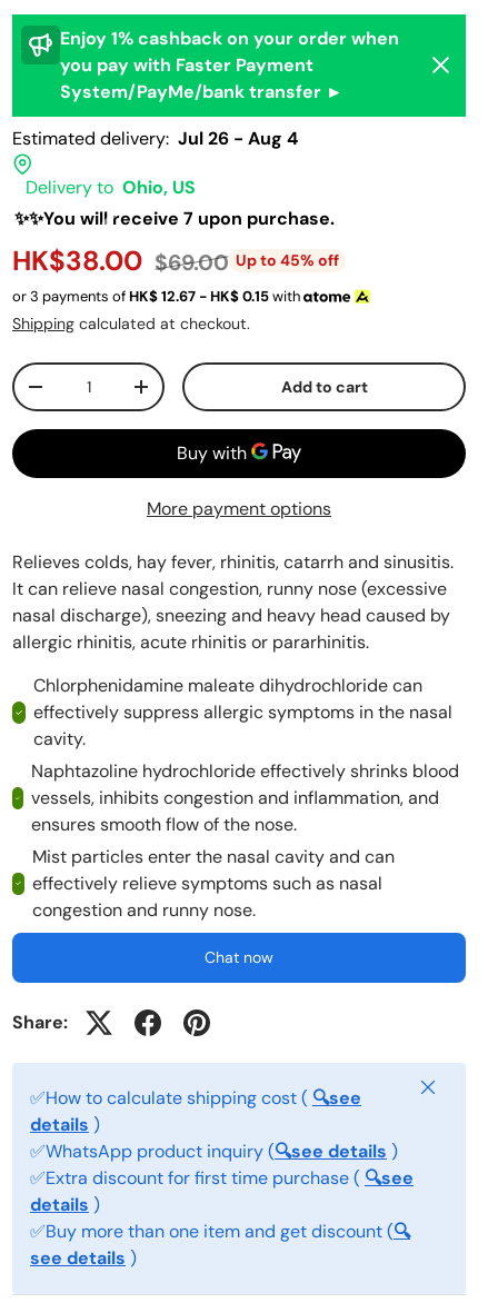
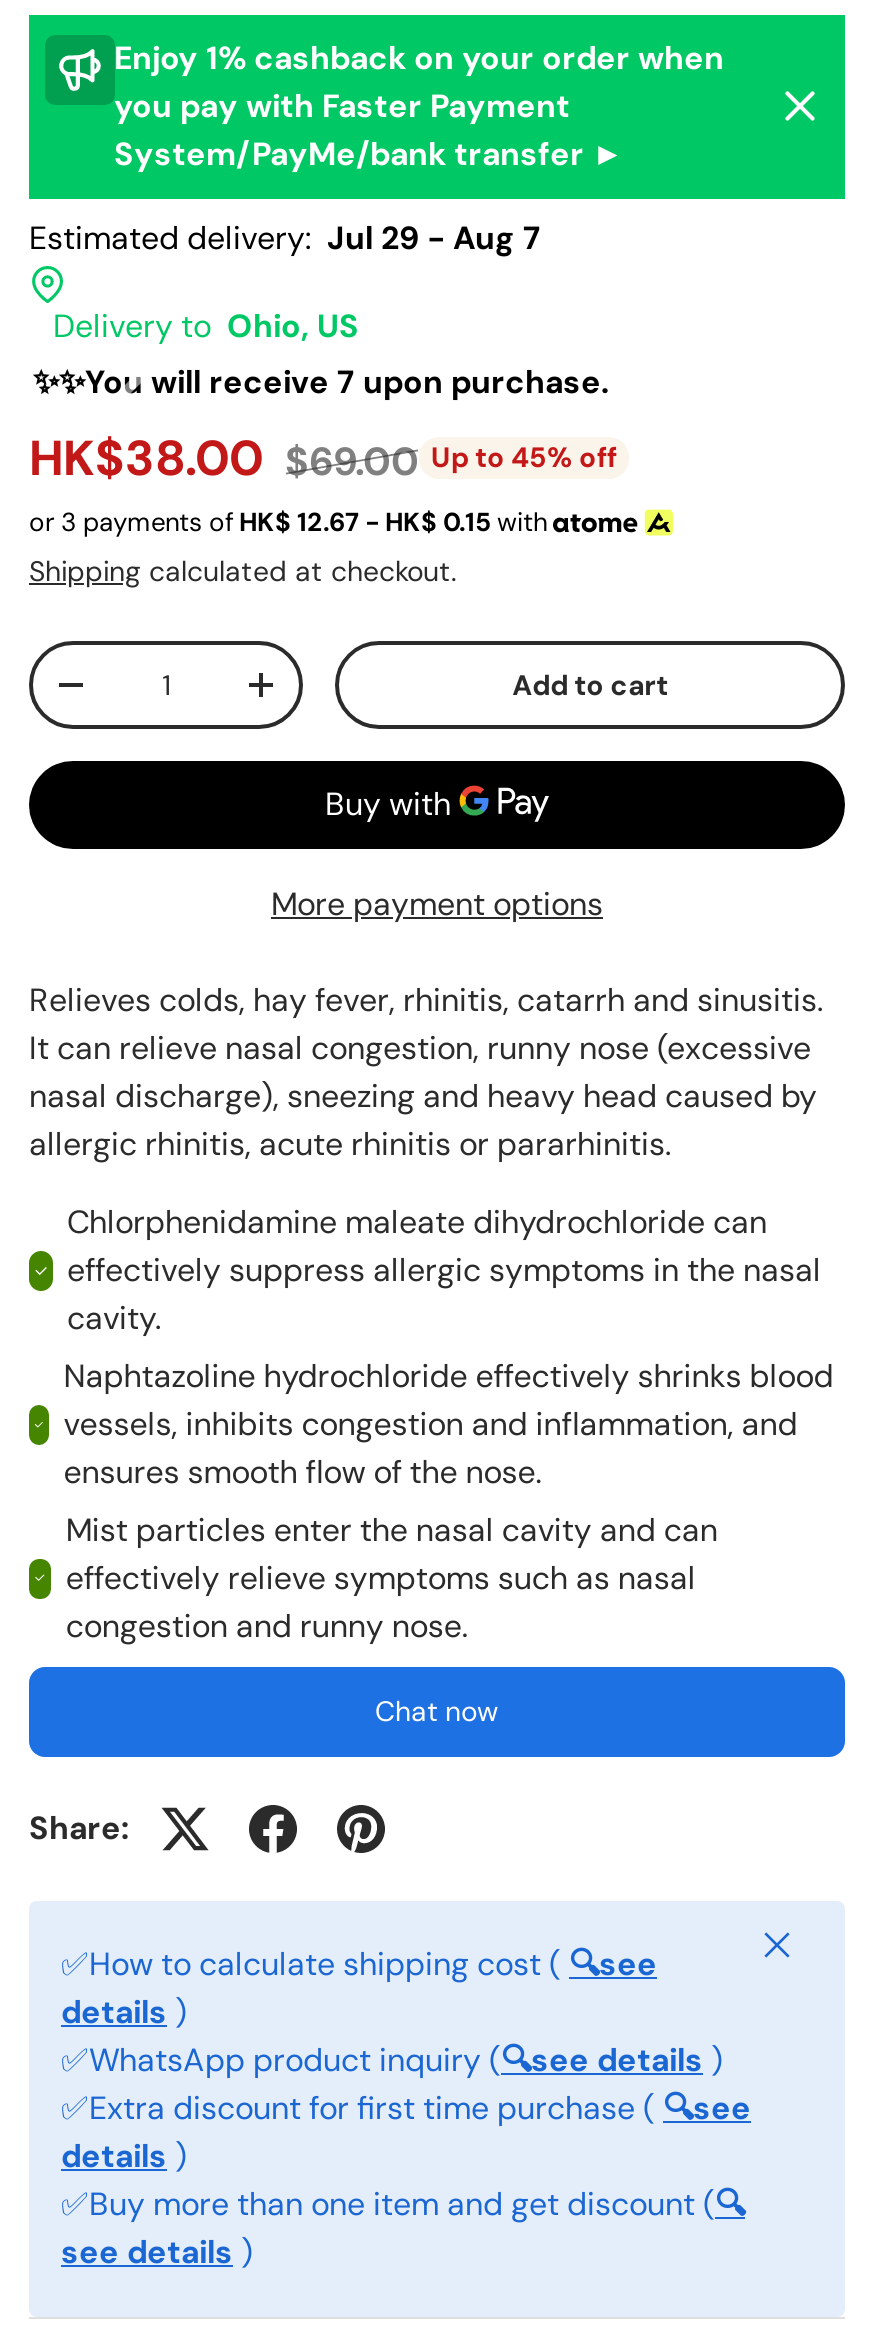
[12,126,298,150] Estimated delivery: Jul 26 - Aug 4 -> [29,216,541,258] Estimated delivery: Jul 29 - Aug 7

